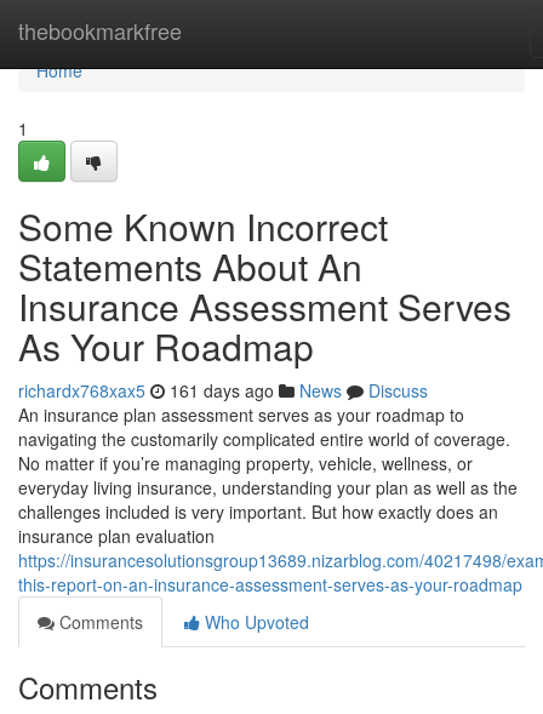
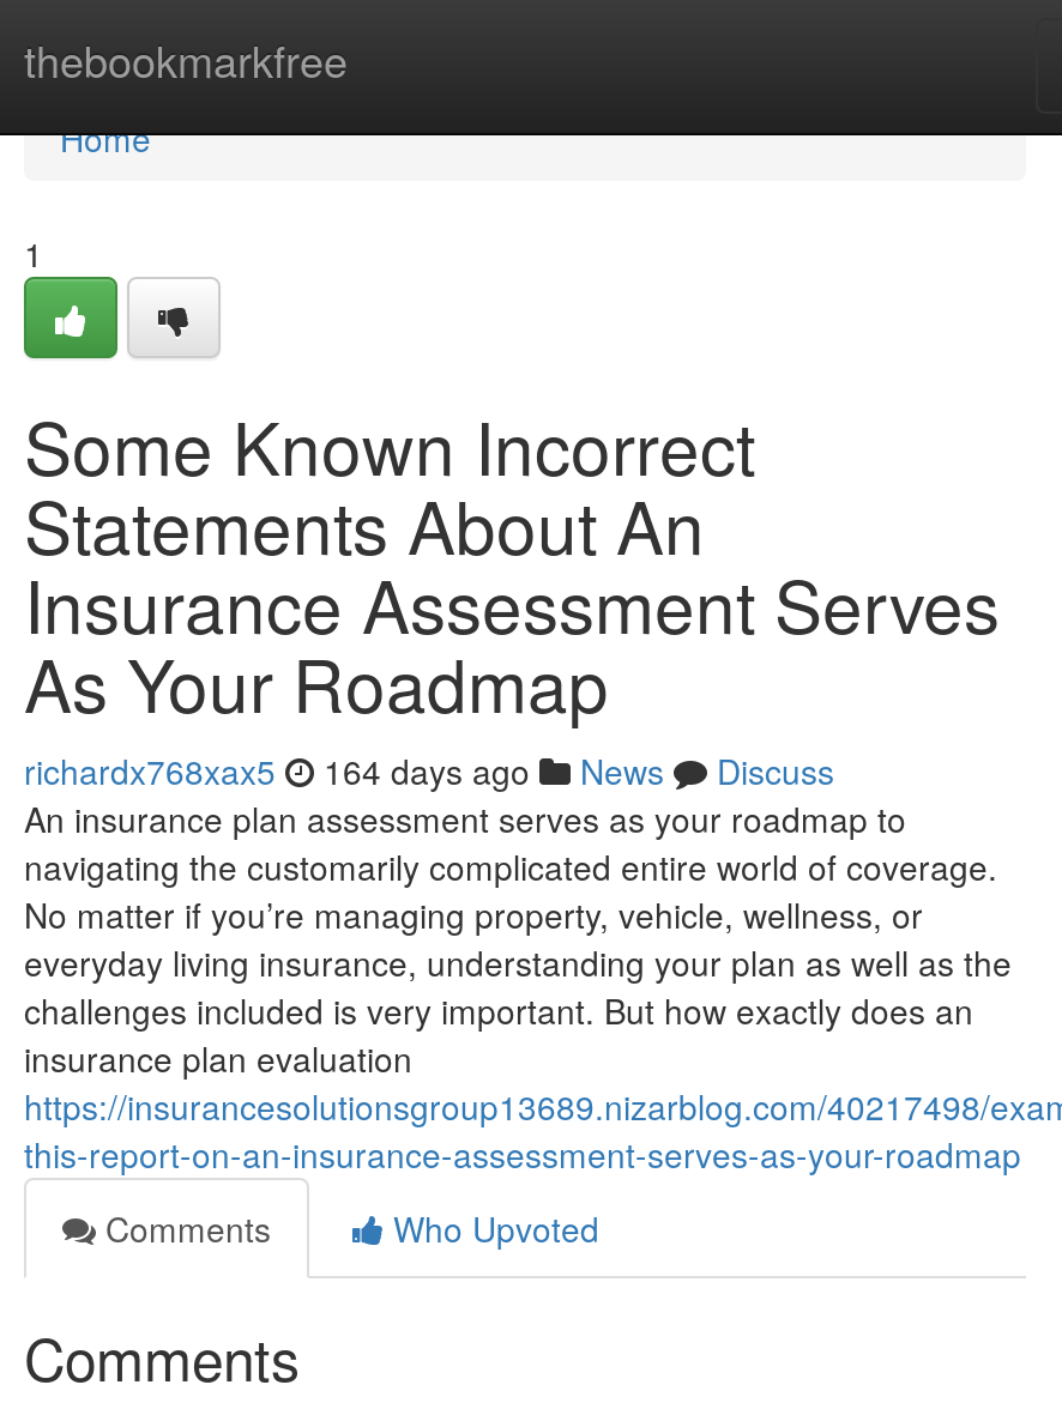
[18,378,428,402] richardx768xax5 161 days ago News Discuss -> [24,746,834,794] richardx768xax5 164 days ago News Discuss

